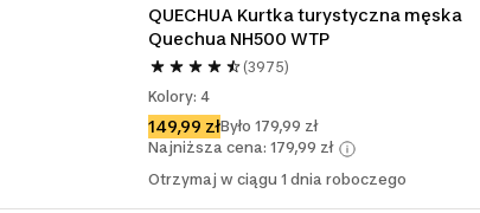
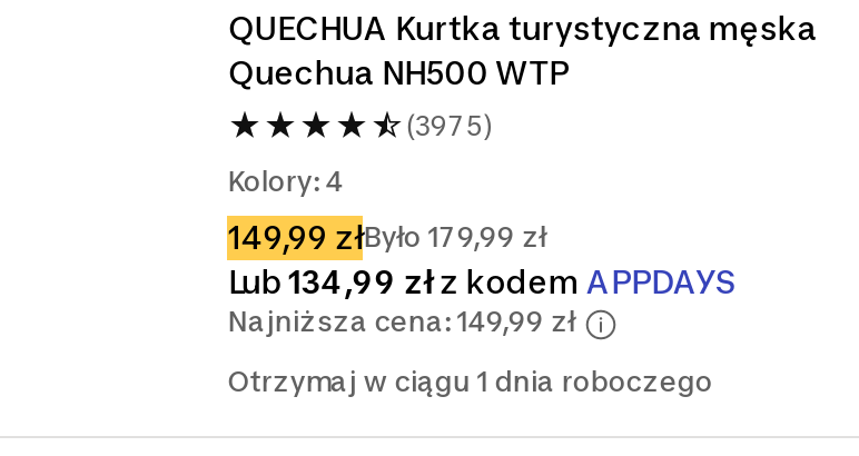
[149,138,333,156] Najniższa cena: 179,99 zł -> [228,262,735,337] Lub 134,99 zł z kodem APPDAYS | Najniższa cena: 149,99 zł

